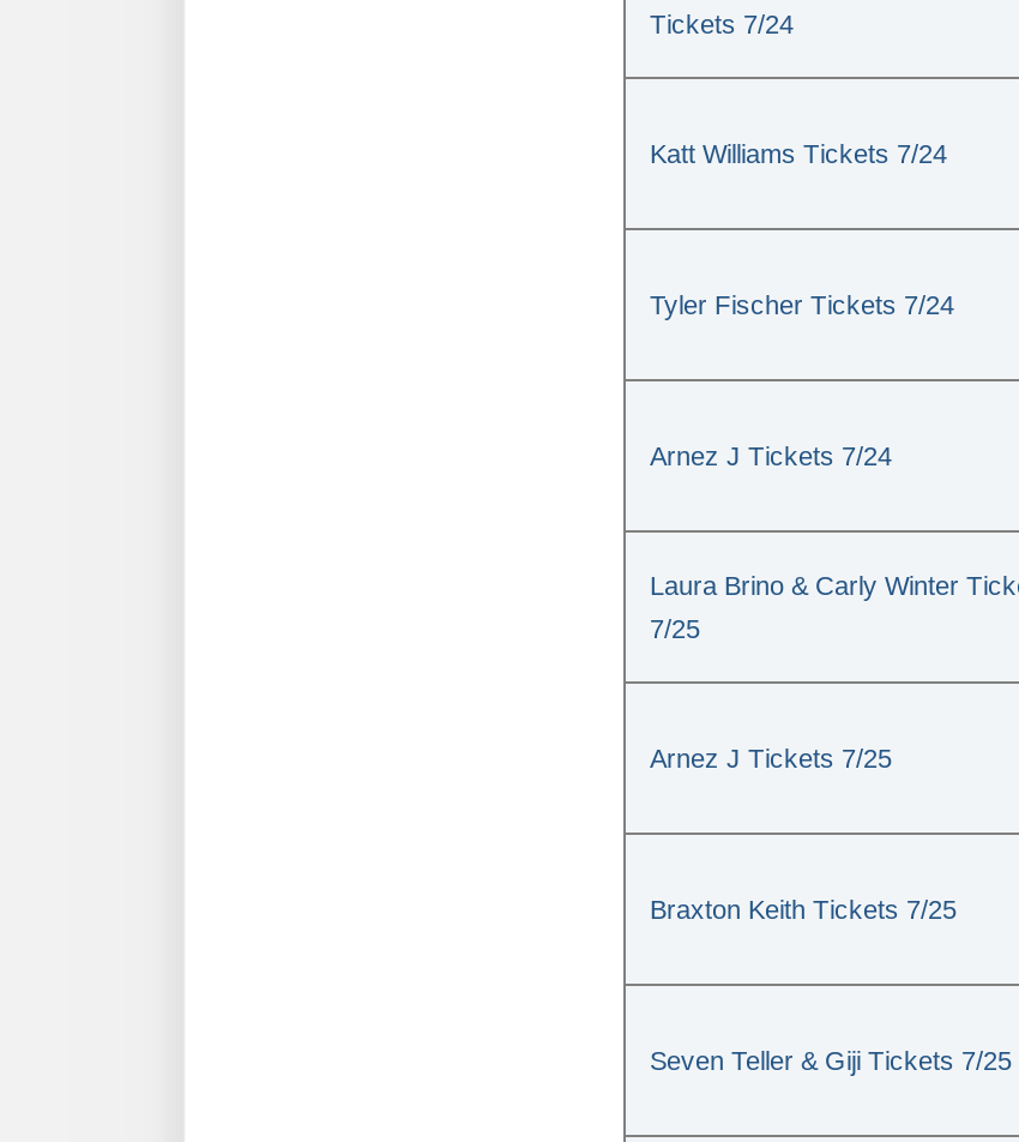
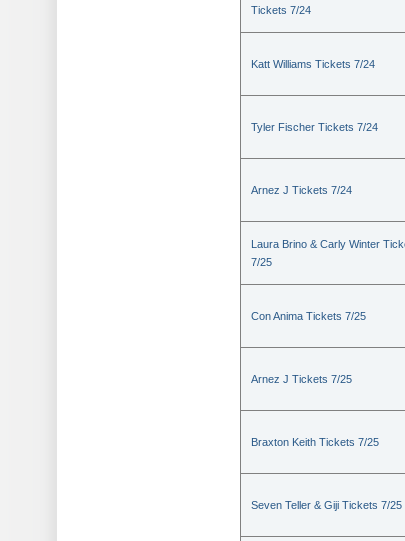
none -> [251,310,366,322] Con Anima Tickets 7/25

